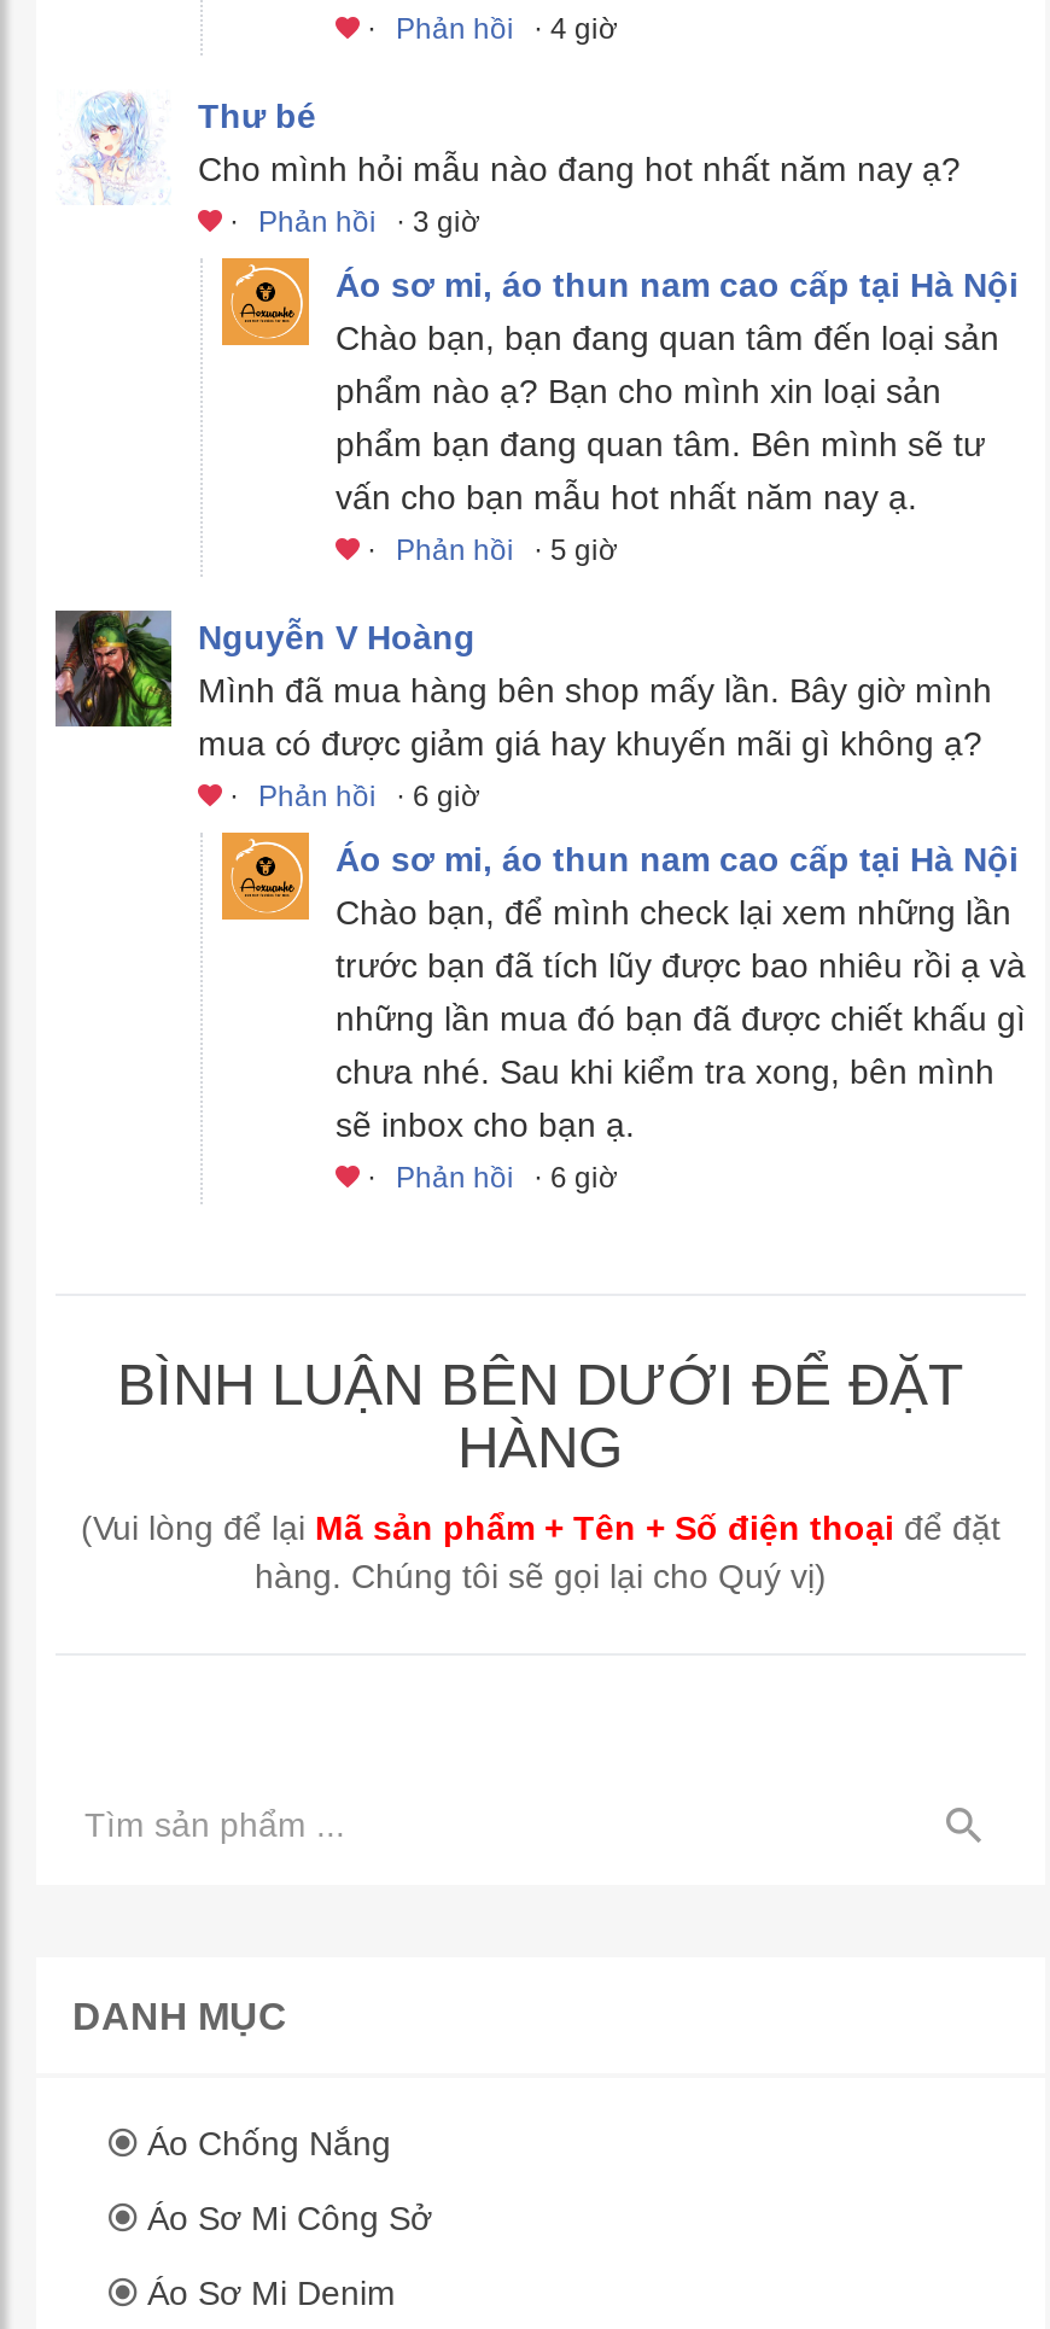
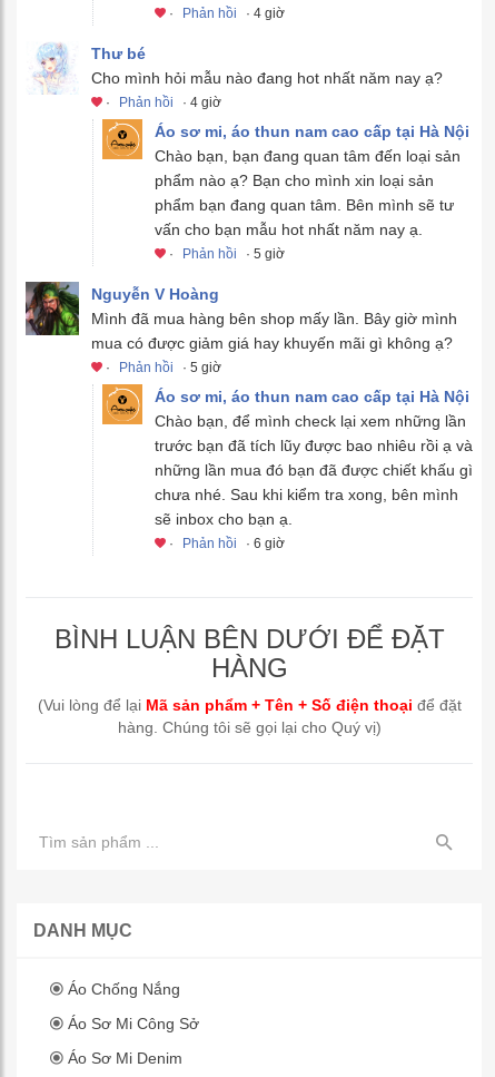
[222,205,480,239] · Phản hồi · 3 giờ -> [102,95,221,110] · Phản hồi · 4 giờ
[222,780,480,813] · Phản hồi · 6 giờ -> [102,360,221,375] · Phản hồi · 5 giờ

